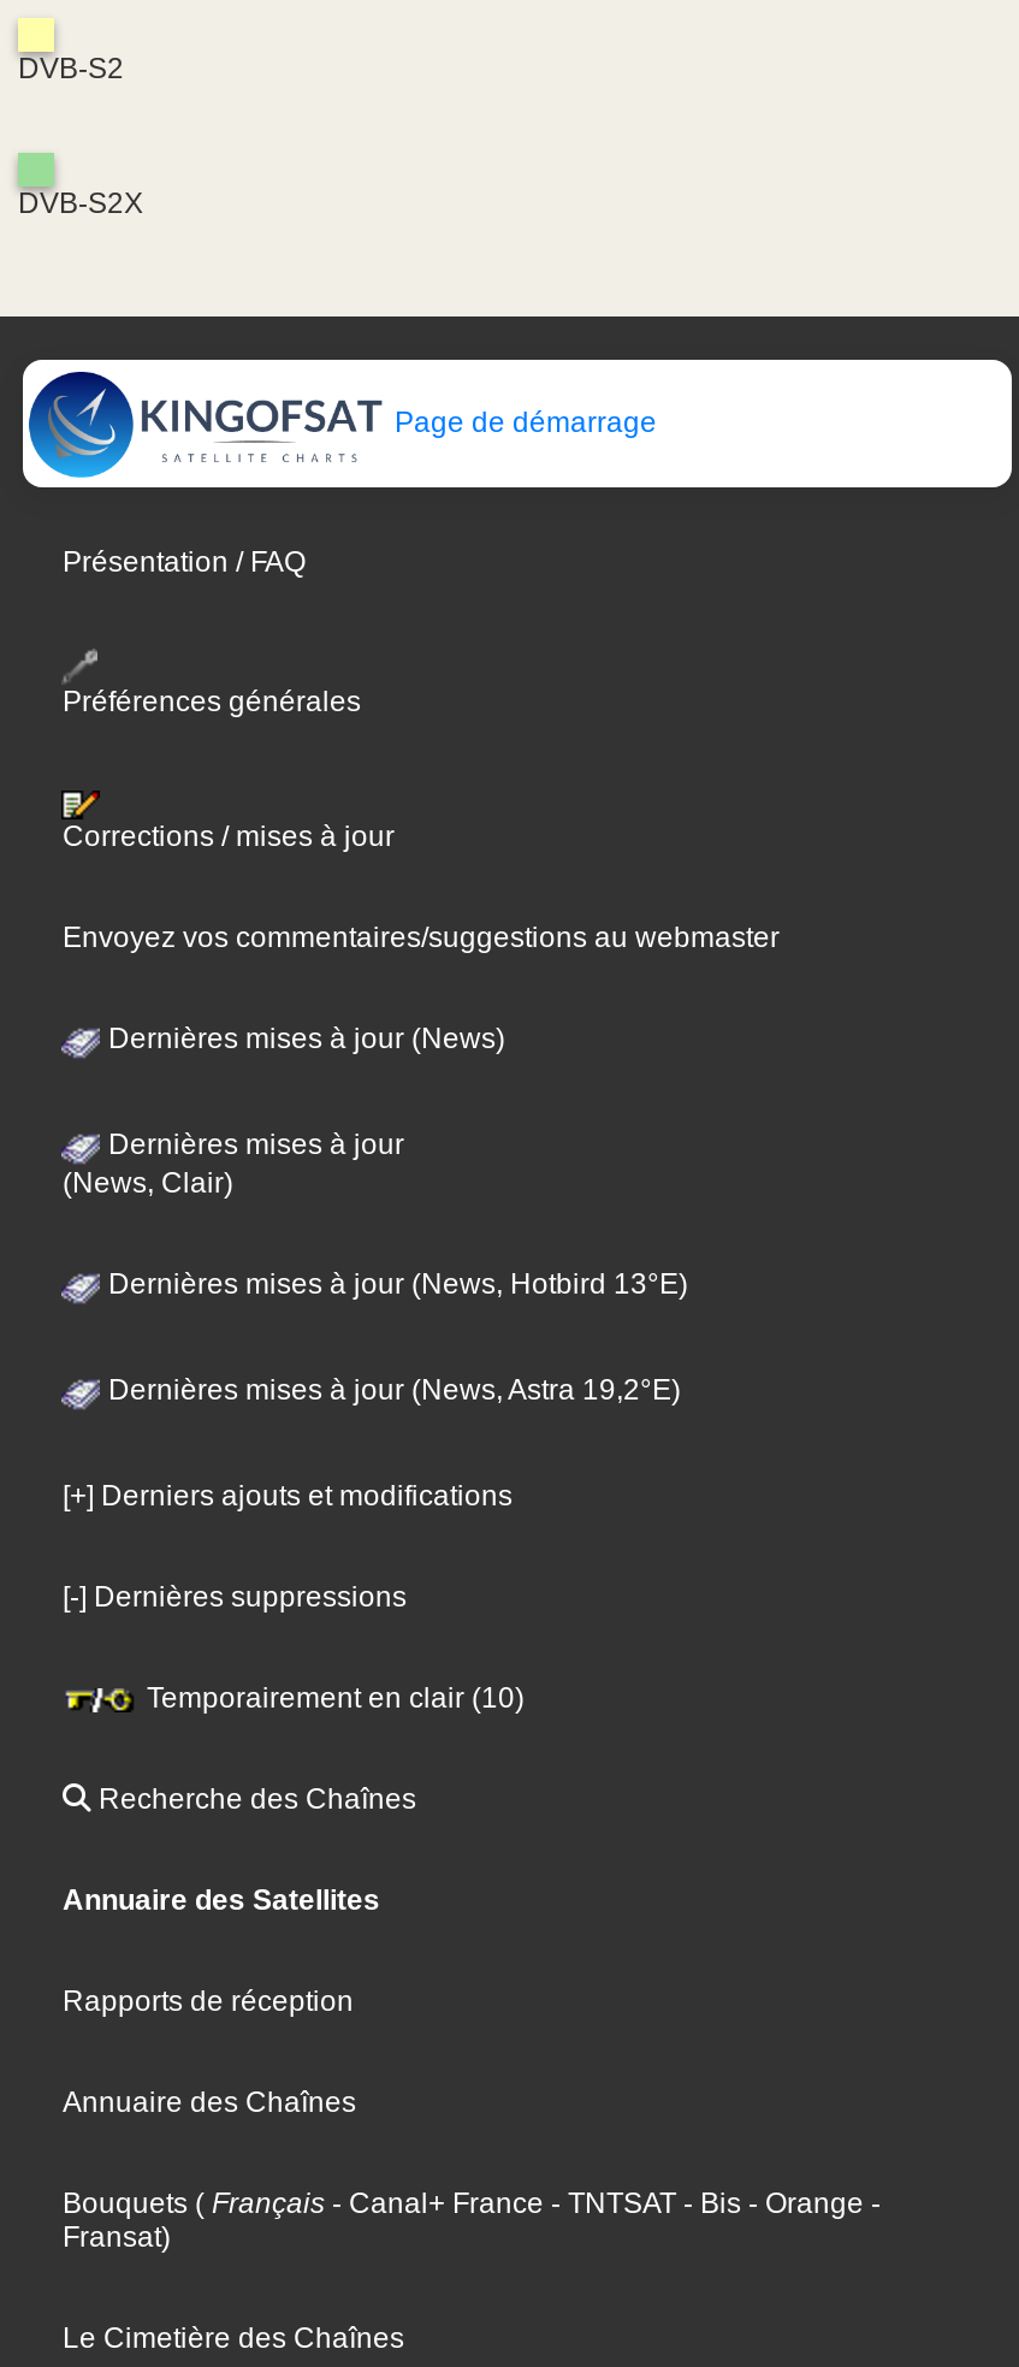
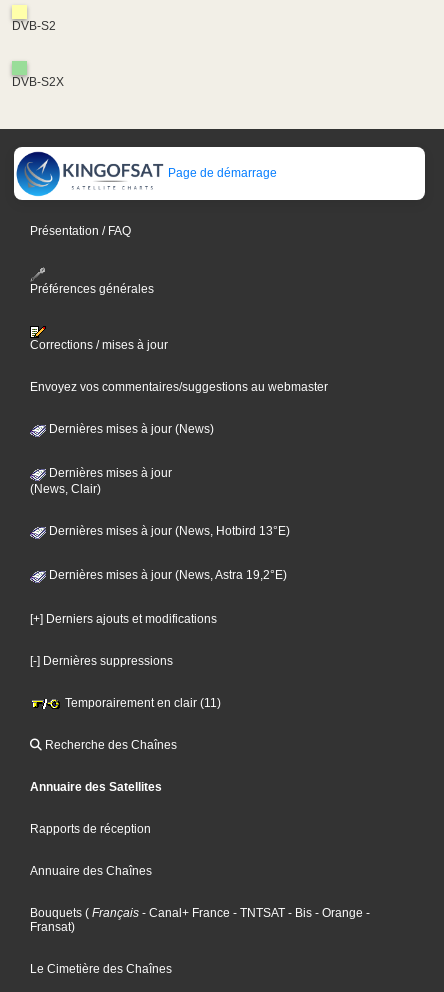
[139,1680,524,1714] Temporairement en clair (10) -> [62,696,221,710] Temporairement en clair (11)

